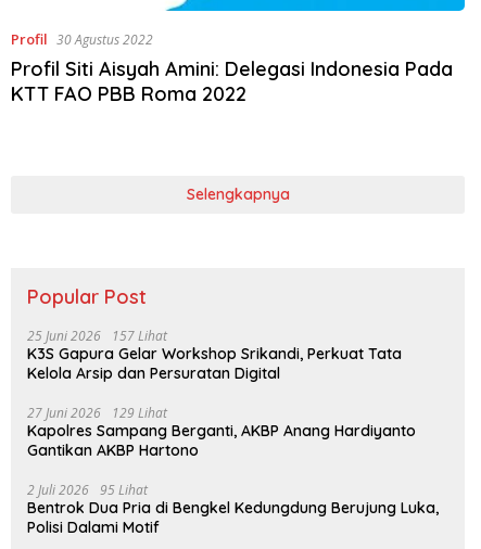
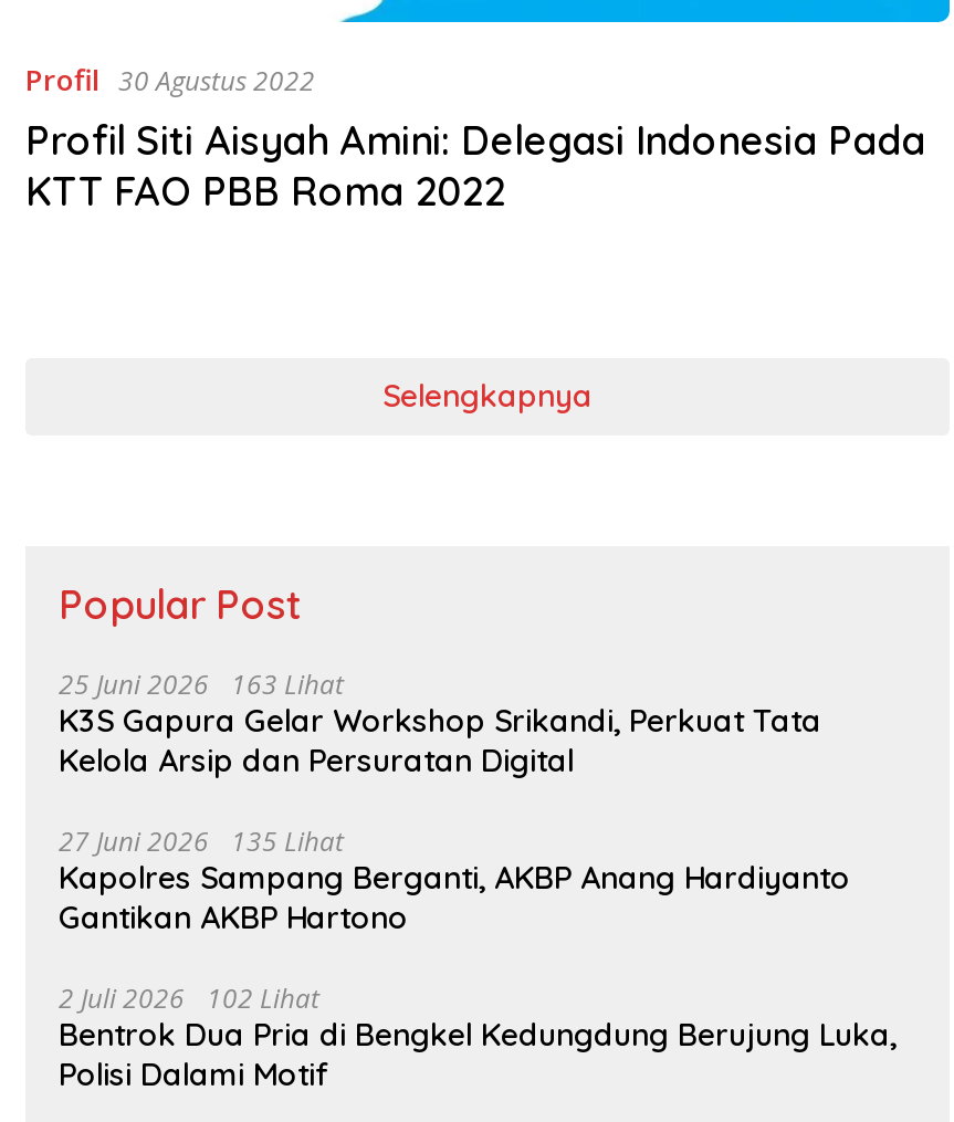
[27,327,167,345] 25 Juni 2026 157 Lihat -> [59,666,344,704] 25 Juni 2026 163 Lihat
[27,404,167,422] 27 Juni 2026 129 Lihat -> [59,823,344,861] 27 Juni 2026 135 Lihat
[27,481,148,499] 2 Juli 2026 95 Lihat -> [59,980,319,1018] 2 Juli 2026 102 Lihat

